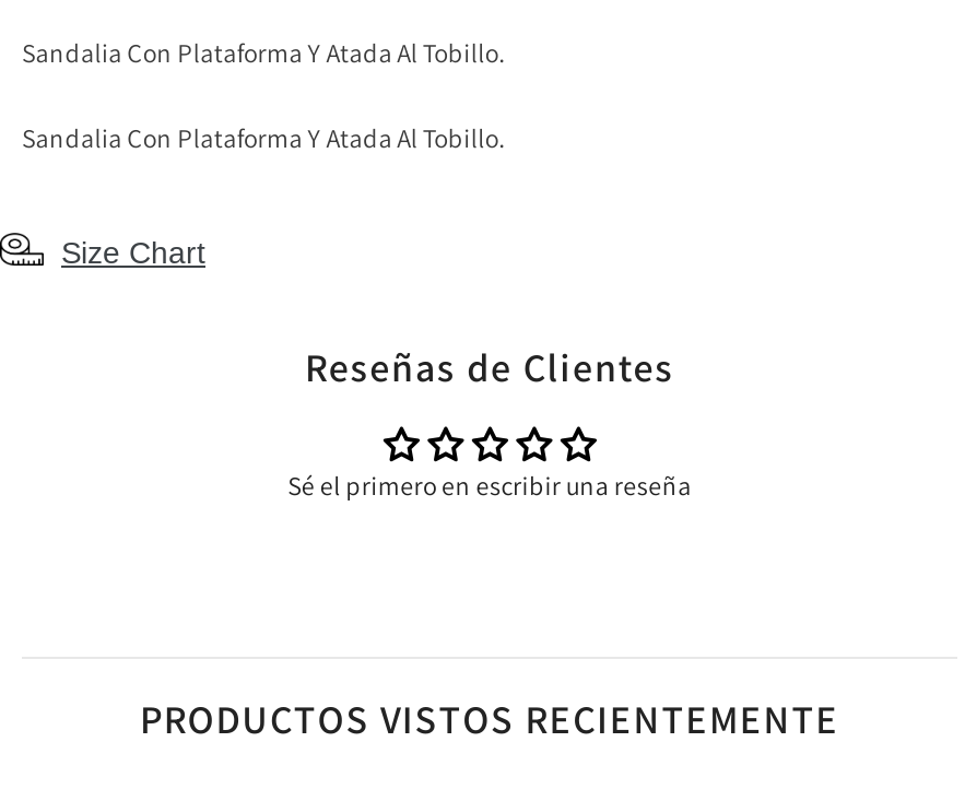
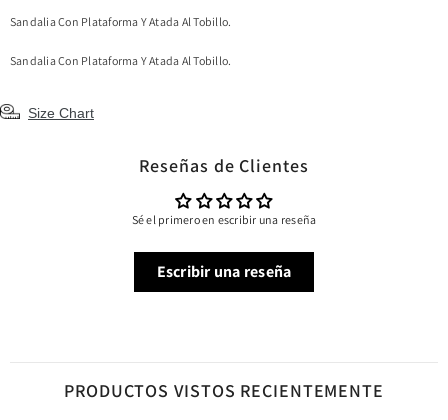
none -> [157,261,291,282] Escribir una reseña

